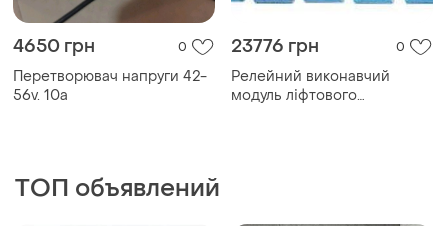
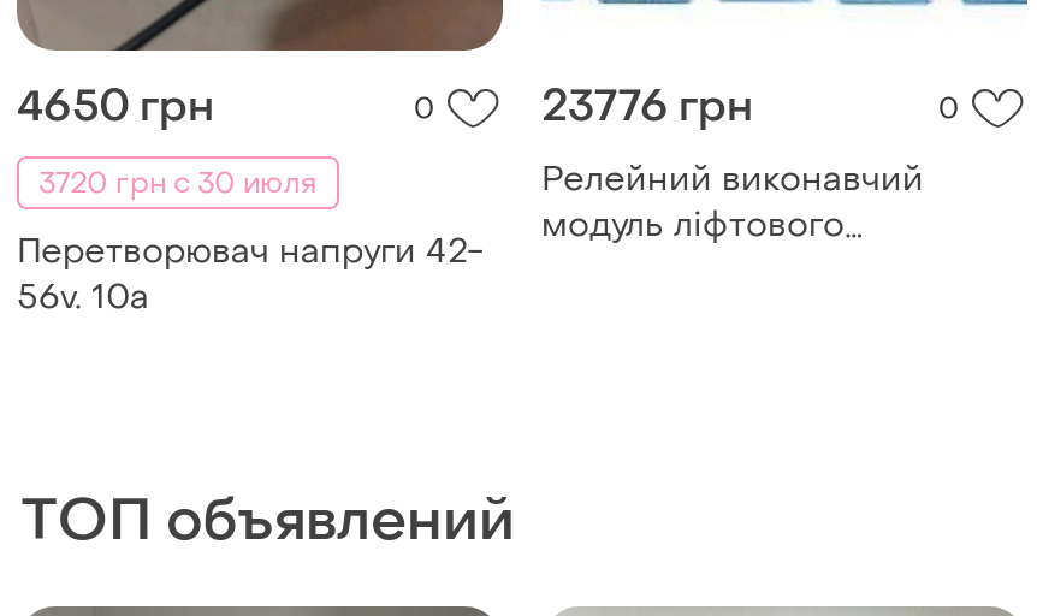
none -> [38,170,318,208] 3720 грн с 30 июля

